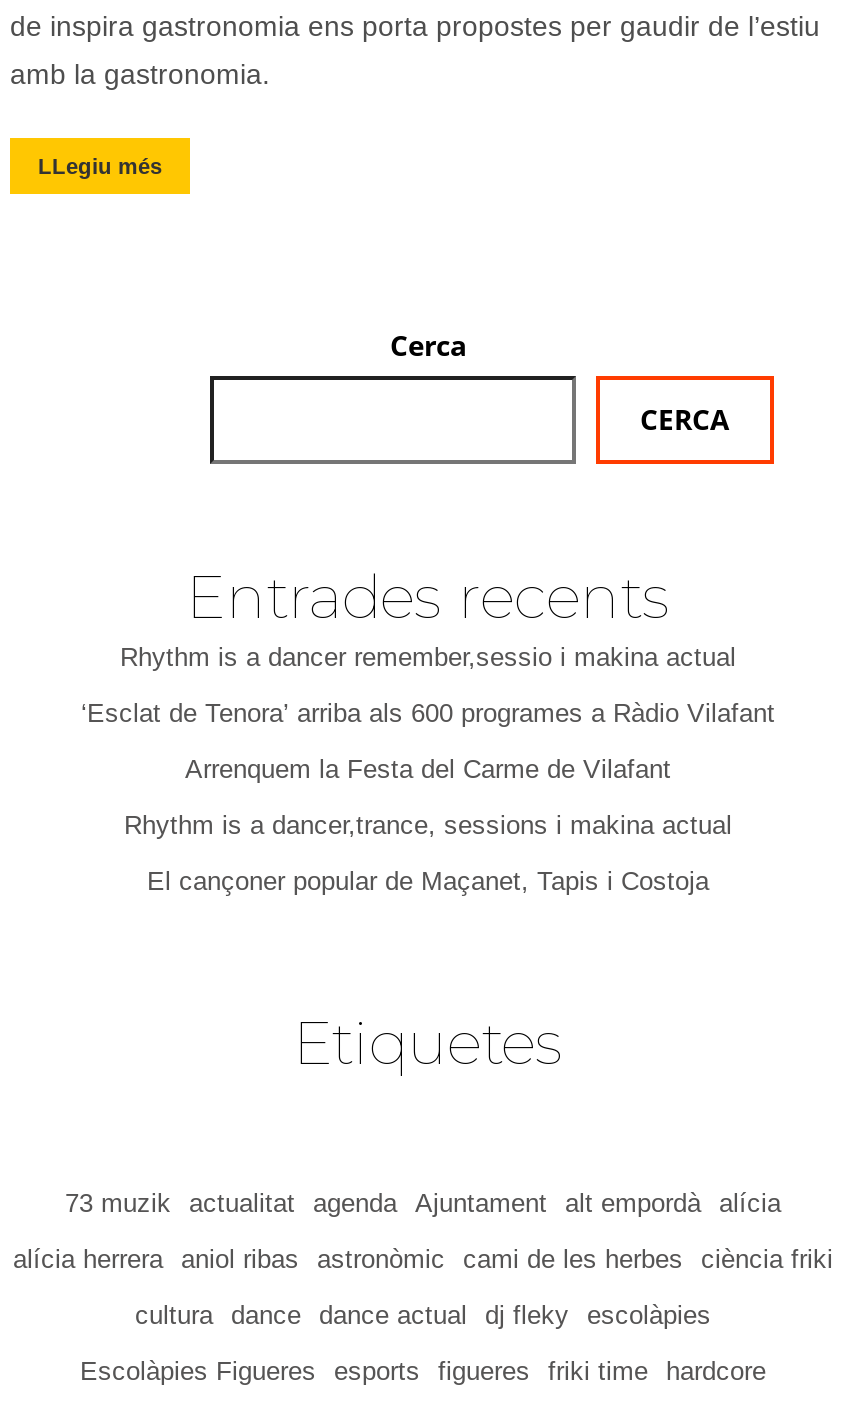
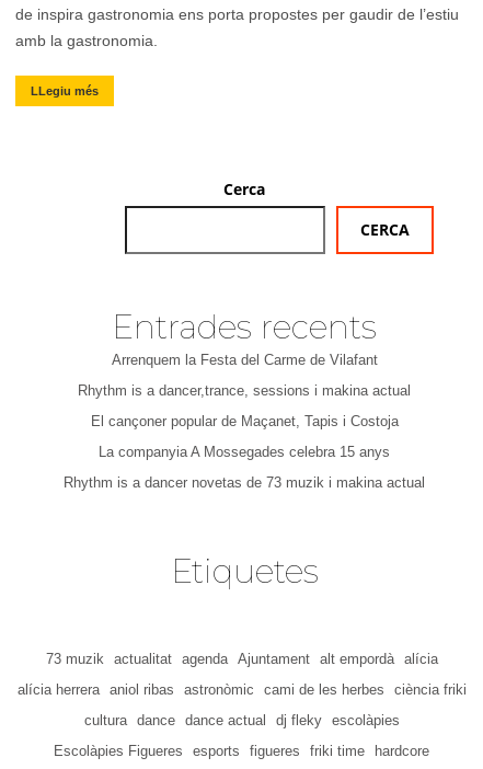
[81,642,775,728] Rhythm is a dancer remember,sessio i makina actual | ‘Esclat de Tenora’ arriba als 600 programes a Ràdio Vilafant -> none
moved [124,754,732,896] -> [78,352,411,429]: Arrenquem la Festa del Carme de Vilafant | Rhythm is a dancer,trance, sessions i makina actual | El cançoner popular de Maçanet, Tapis i Costoja
none -> [64,444,425,491] La companyia A Mossegades celebra 15 anys | Rhythm is a dancer novetas de 73 muzik i makina actual

